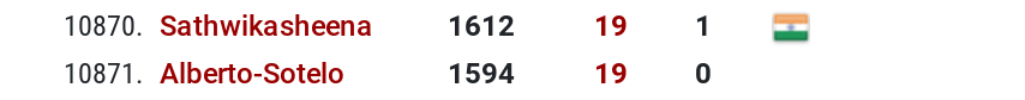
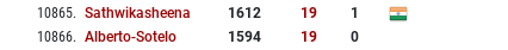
[64,10,373,43] 10870. Sathwikasheena -> [37,5,191,22] 10865. Sathwikasheena
[64,58,344,91] 10871. Alberto-Sotelo -> [37,29,176,45] 10866. Alberto-Sotelo

